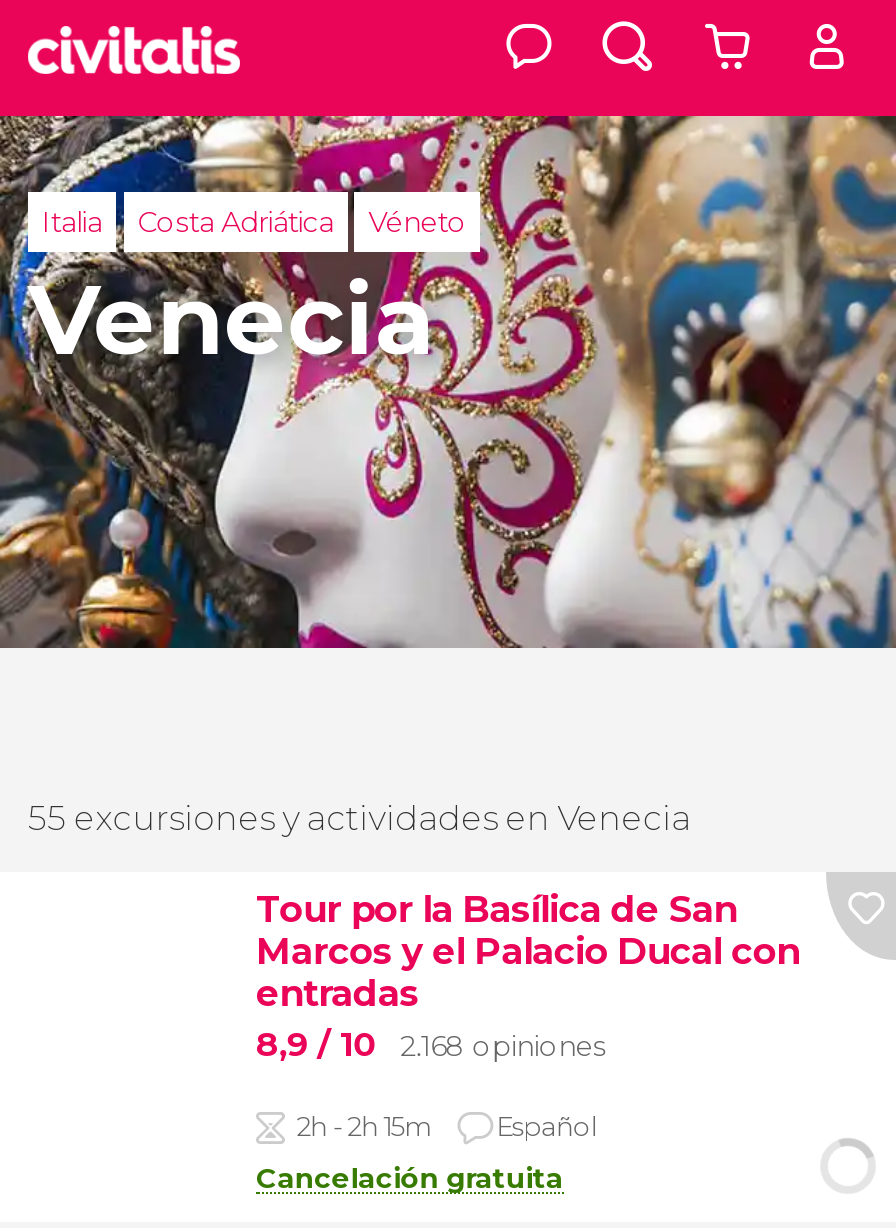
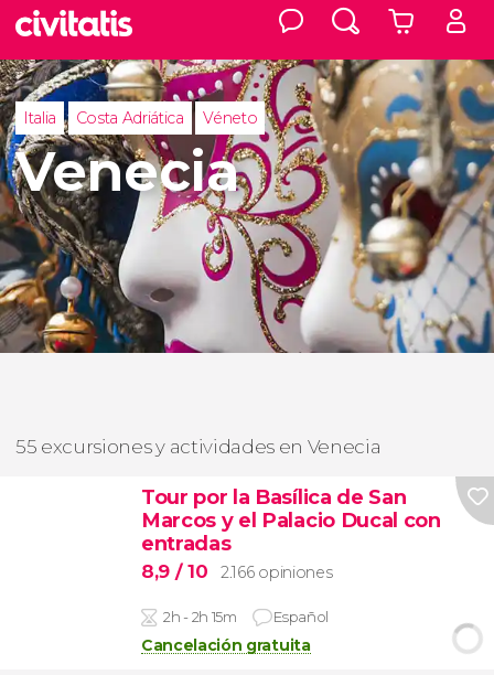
[256,1025,607,1065] 8,9 / 10 2.168 opiniones -> [141,561,332,583] 8,9 / 10 2.166 opiniones

